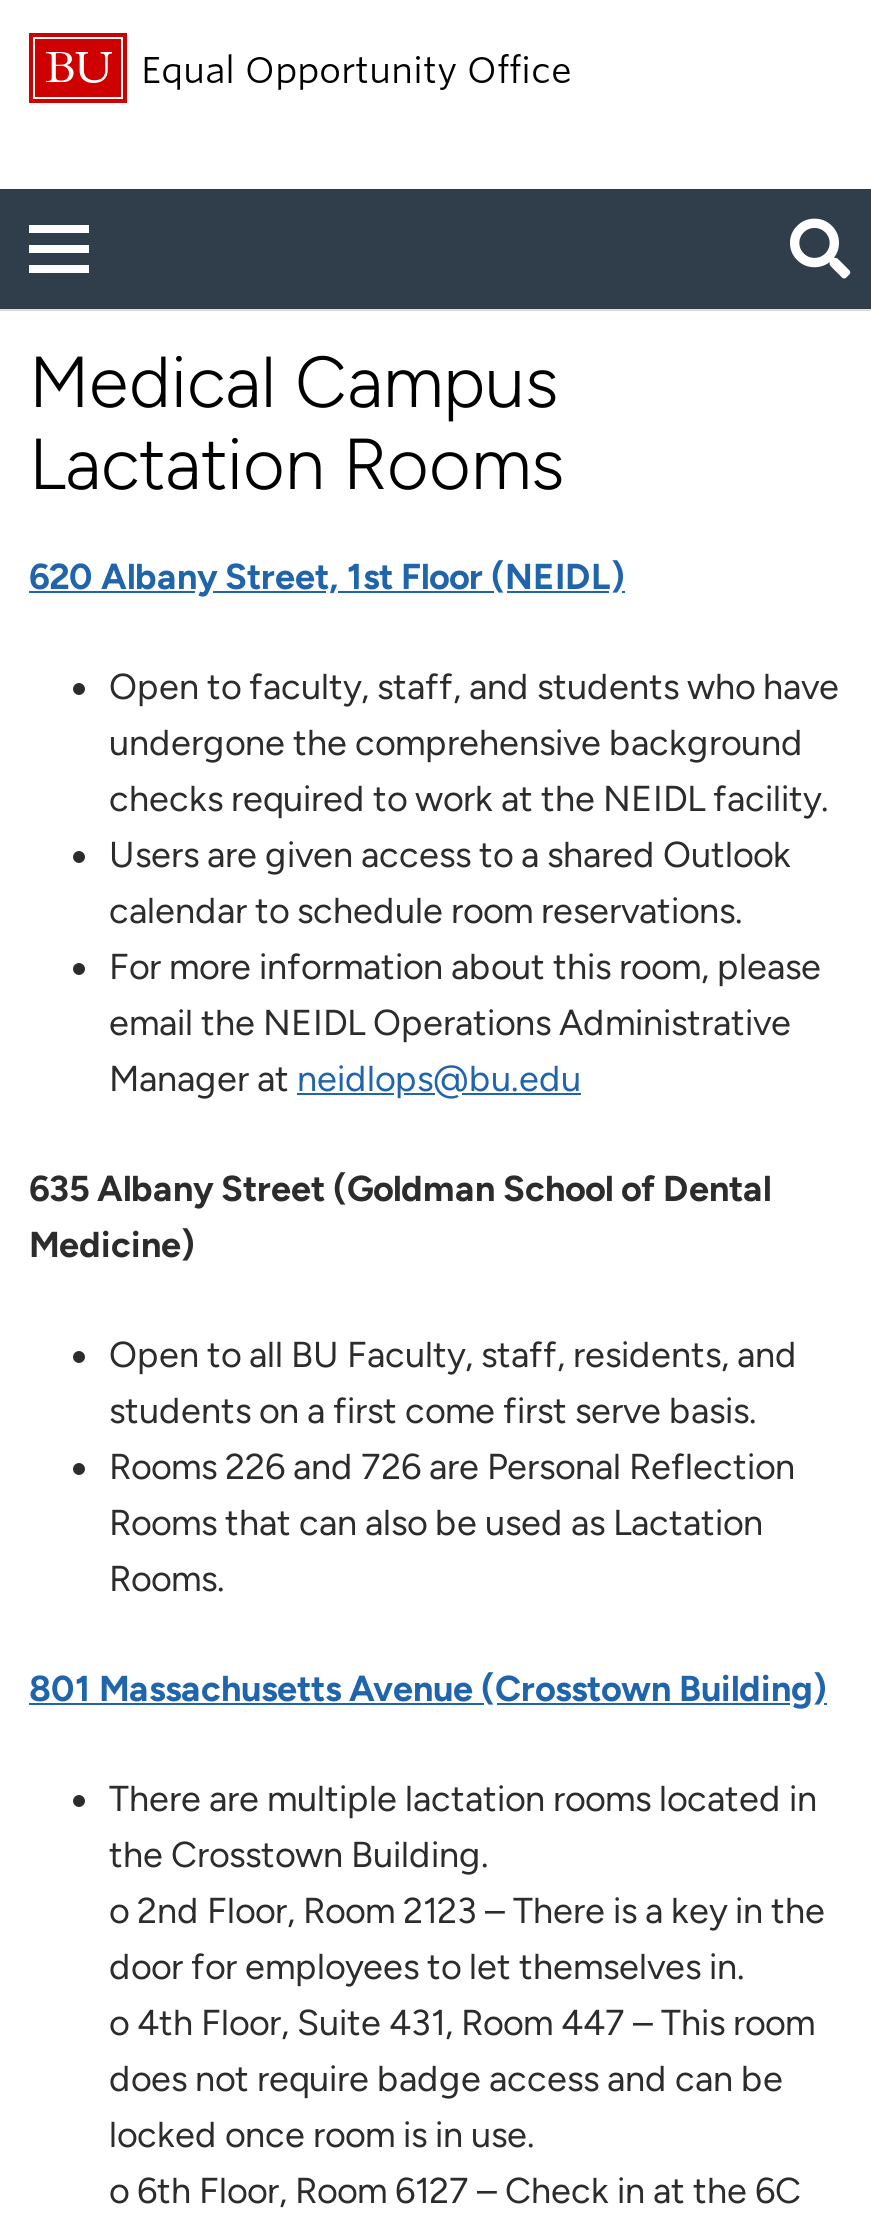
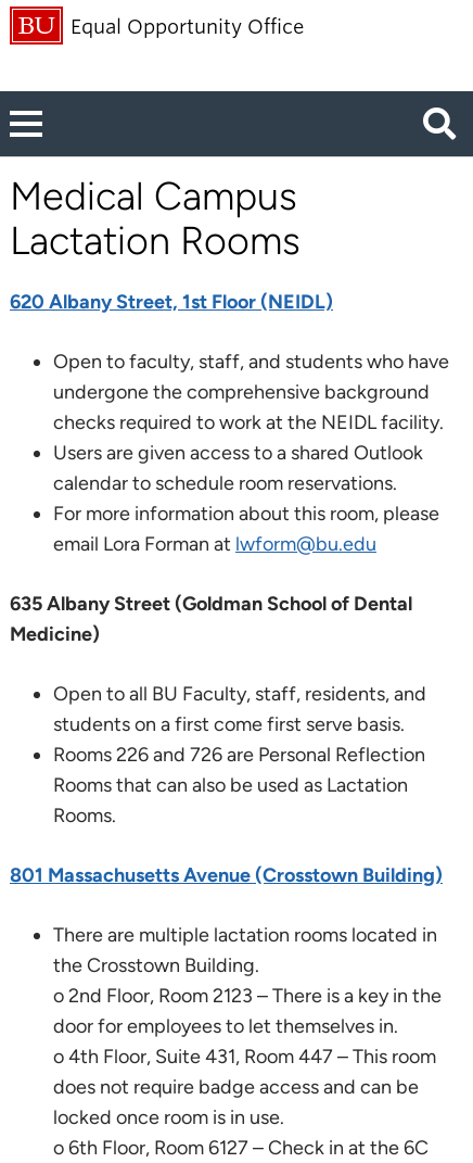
[109,1000,791,1100] email the NEIDL Operations Administrative | Manager at neidlops@bu.edu -> [53,532,376,556] email Lora Forman at lwform@bu.edu

